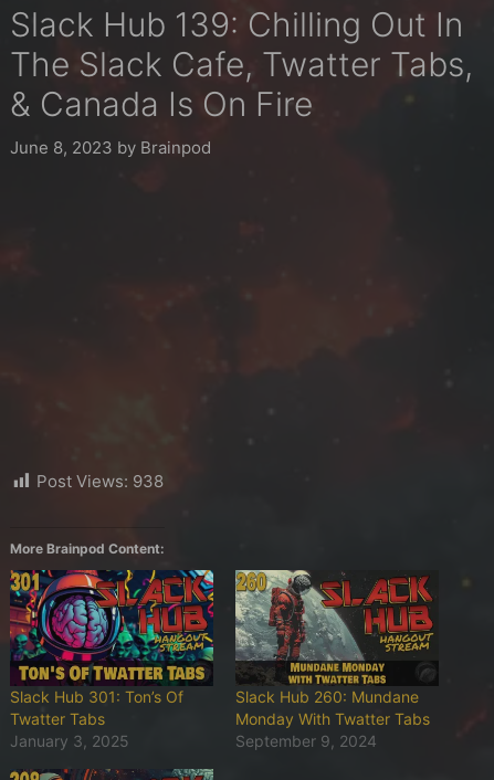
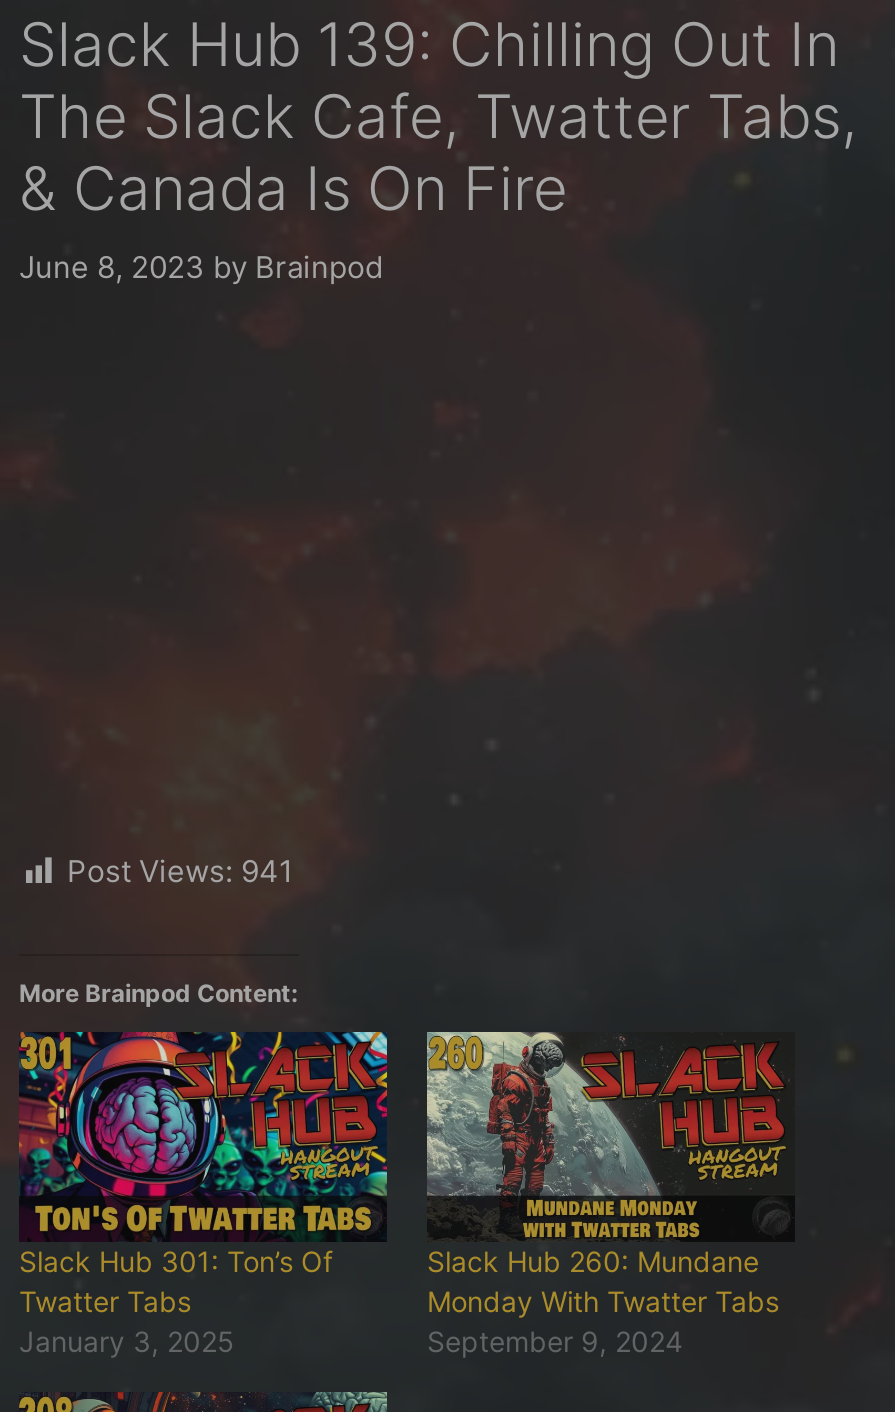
[36,470,164,491] Post Views: 938 -> [67,852,293,890] Post Views: 941

